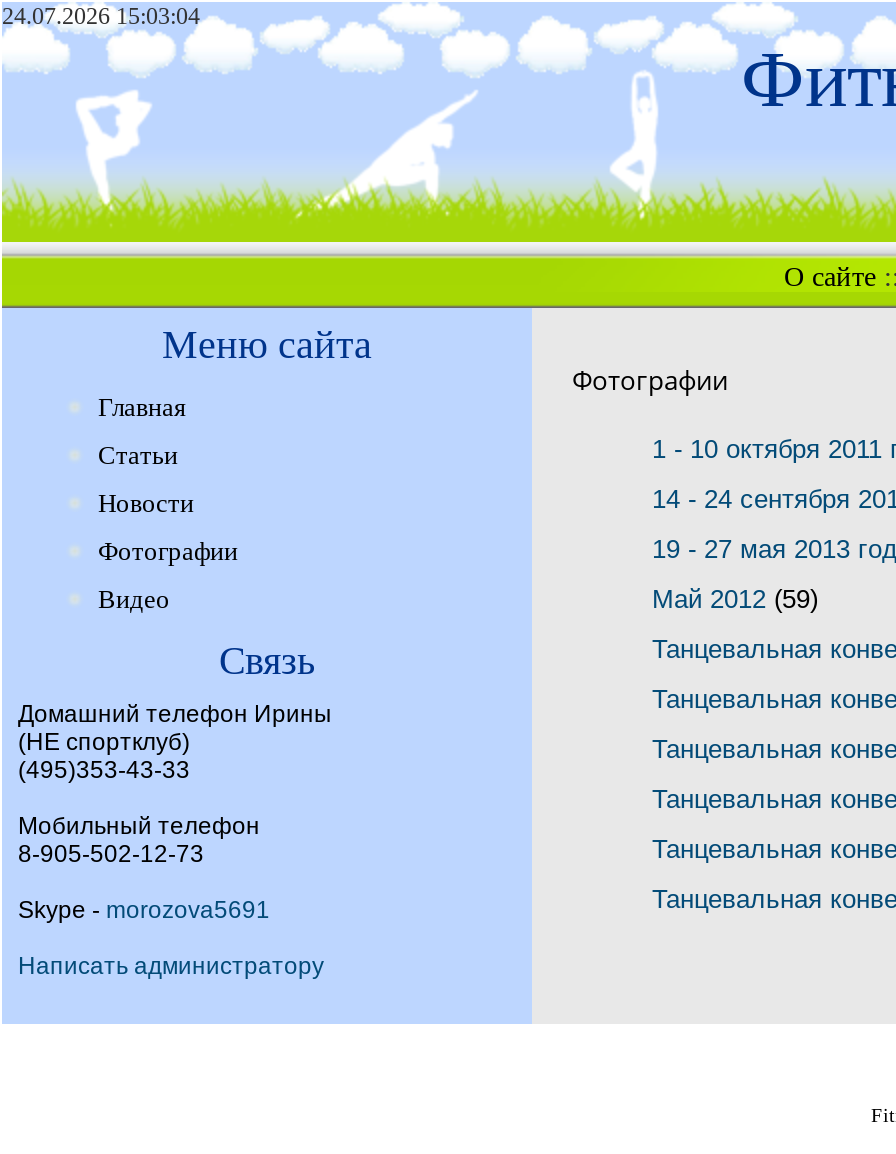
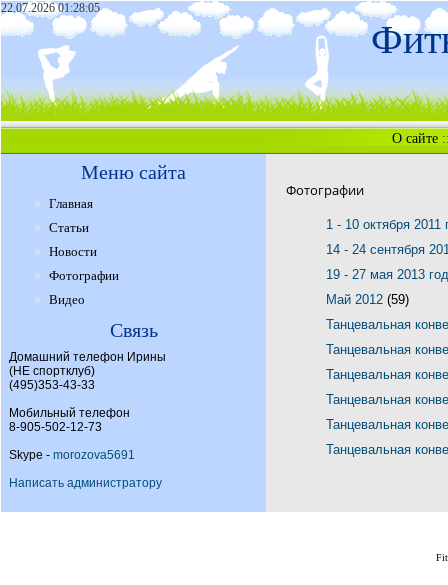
[2,2,200,30] 24.07.2026 15:03:04 -> [1,1,100,15] 22.07.2026 01:28:05

